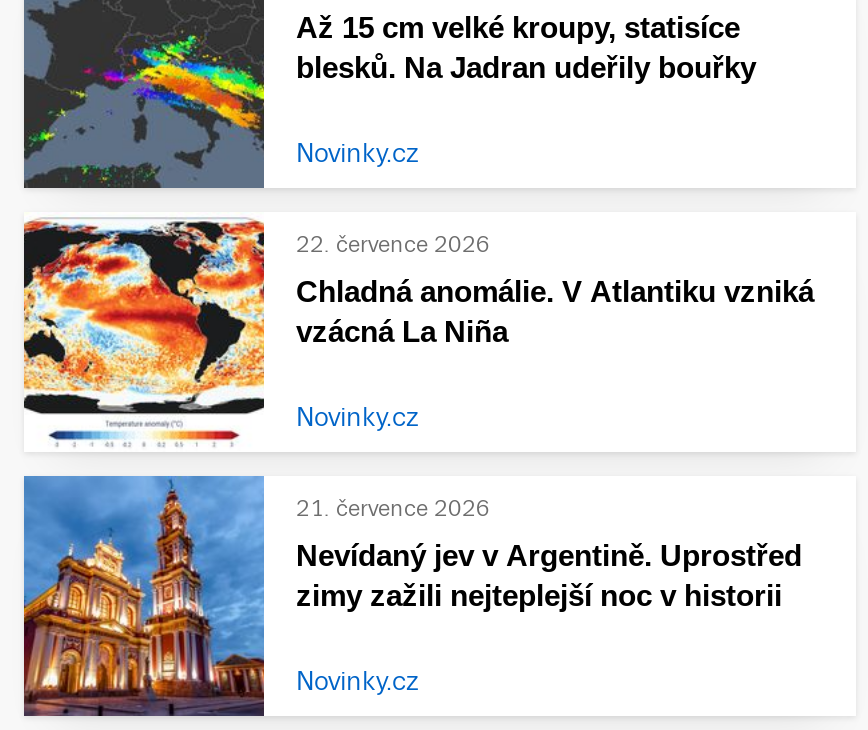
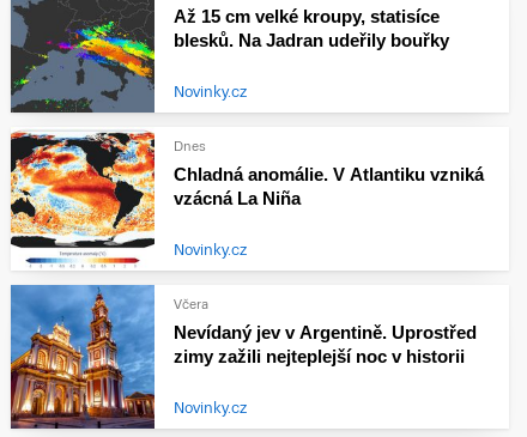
[296,232,490,256] 22. července 2026 -> [174,139,206,153] Dnes
[296,496,490,520] 21. července 2026 -> [174,297,208,311] Včera

